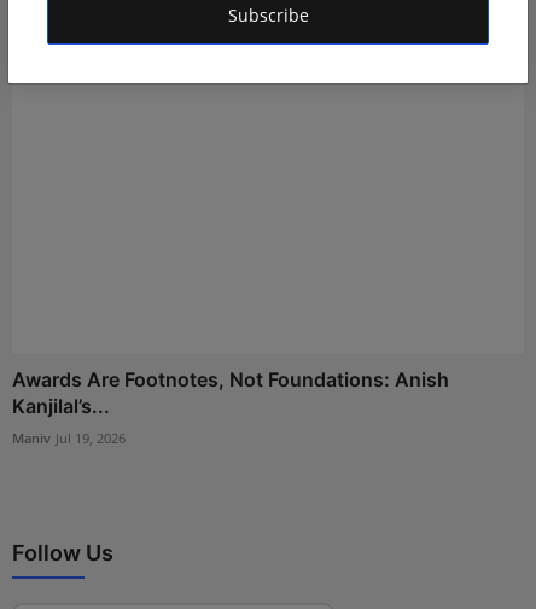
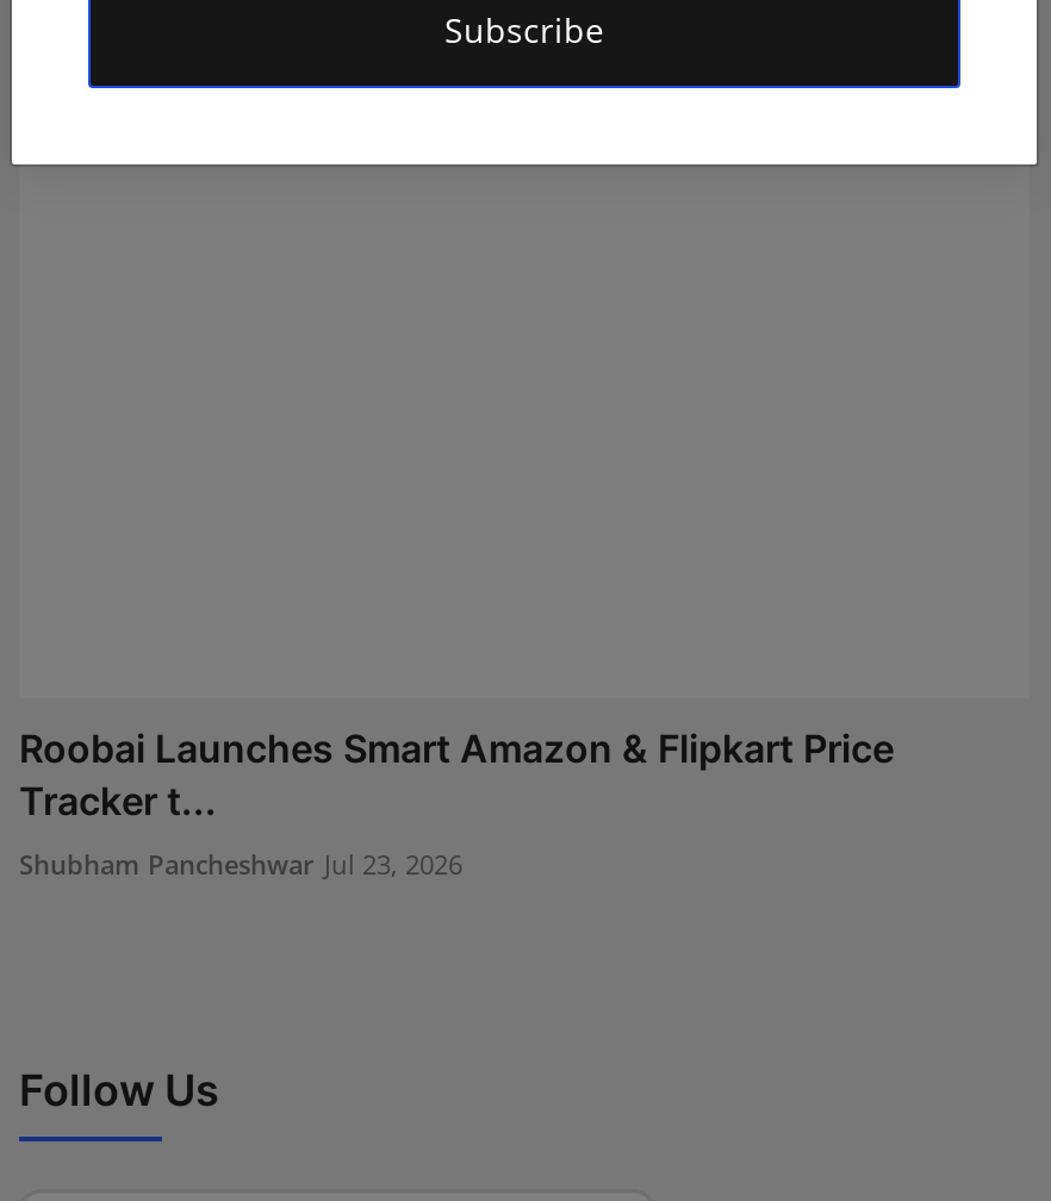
[12,367,449,447] Awards Are Footnotes, Not Foundations: Anish | Kanjilal’s... | Maniv Jul 19, 2026 -> [19,724,894,881] Roobai Launches Smart Amazon & Flipkart Price | Tracker t... | Shubham Pancheshwar Jul 23, 2026

